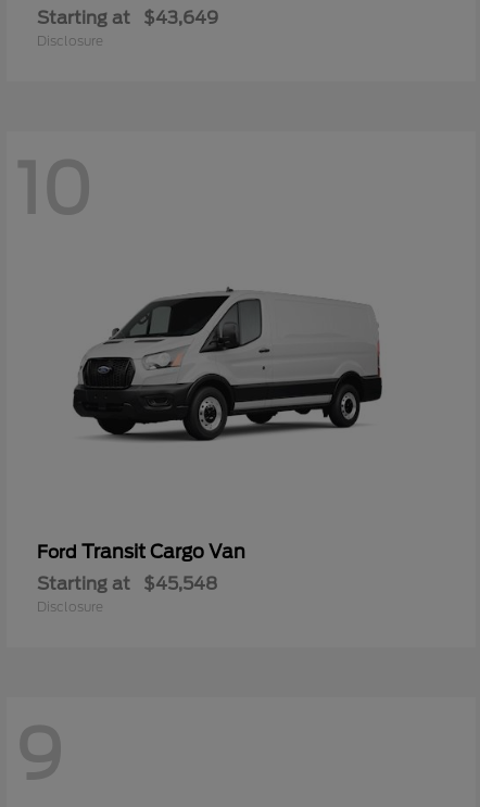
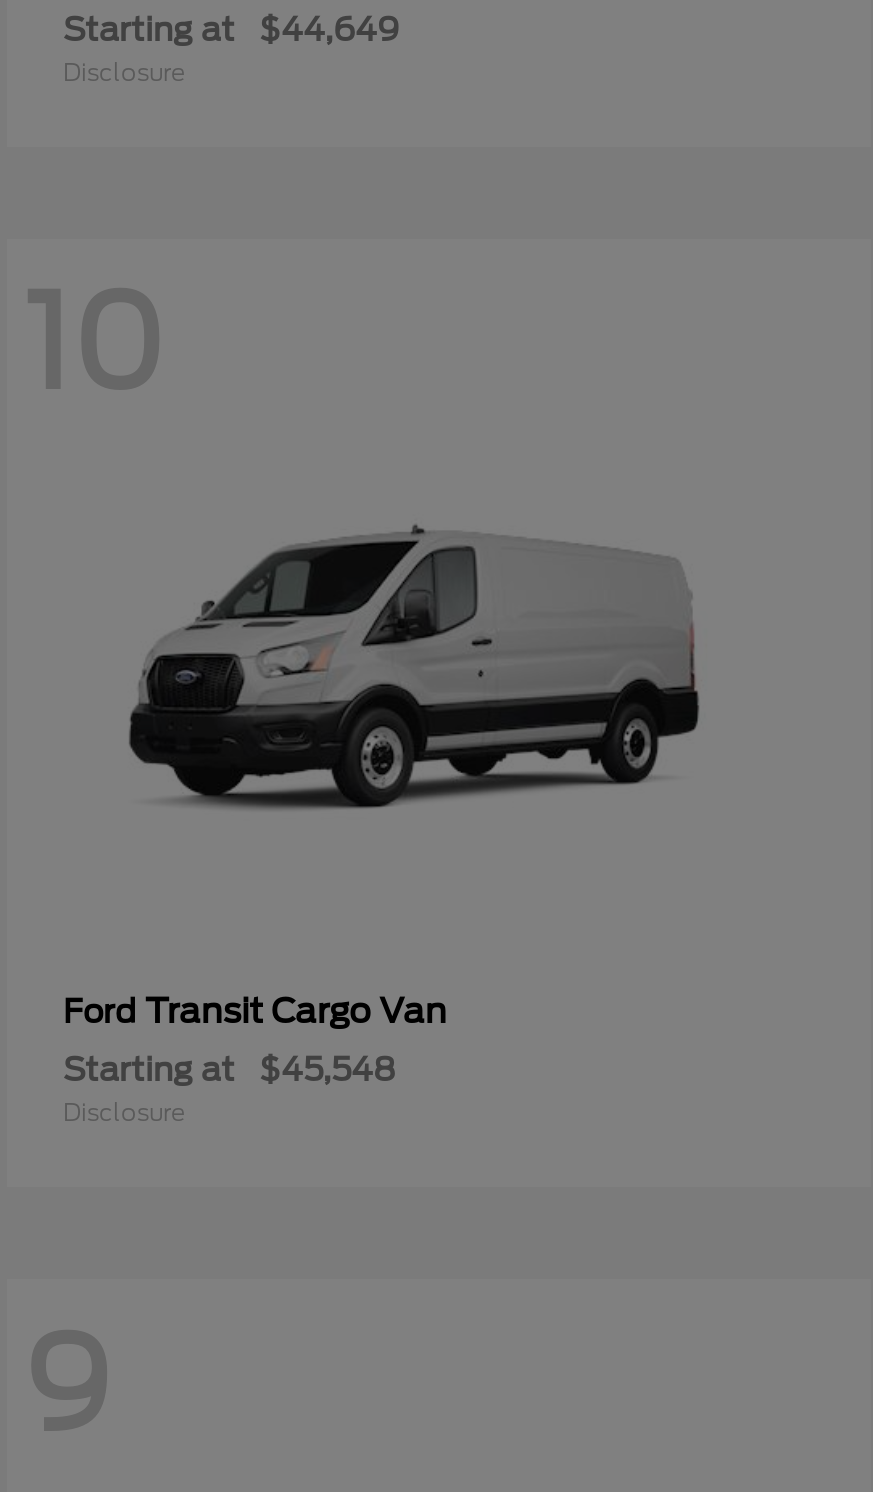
[37,8,218,29] Starting at $43,649 -> [63,10,399,48] Starting at $44,649

